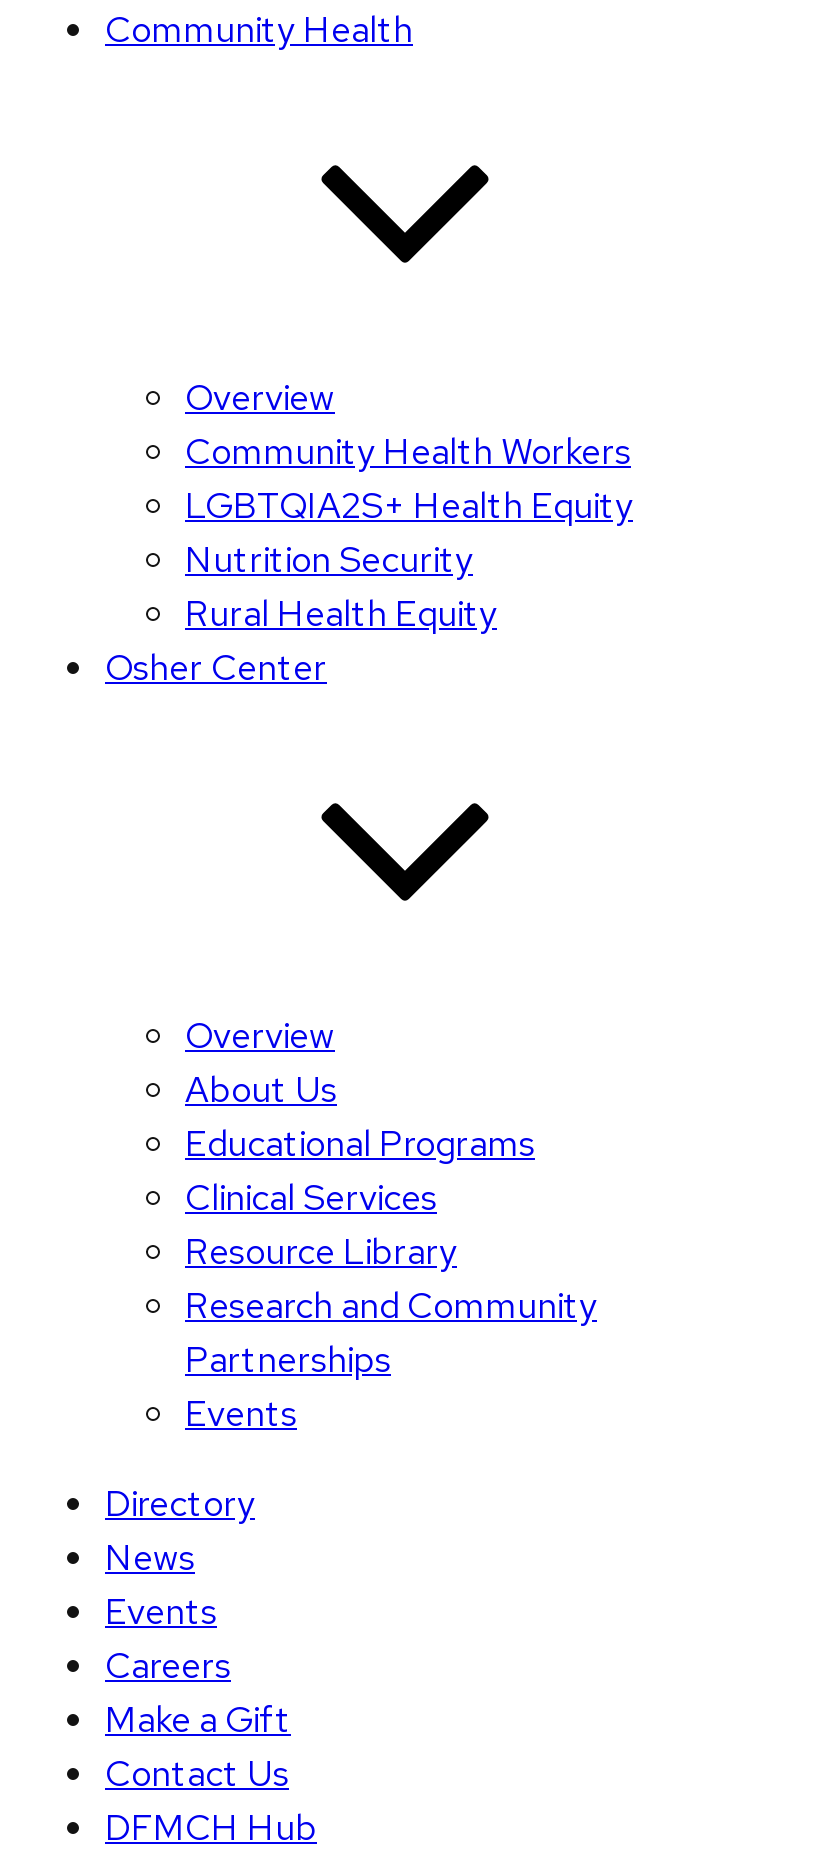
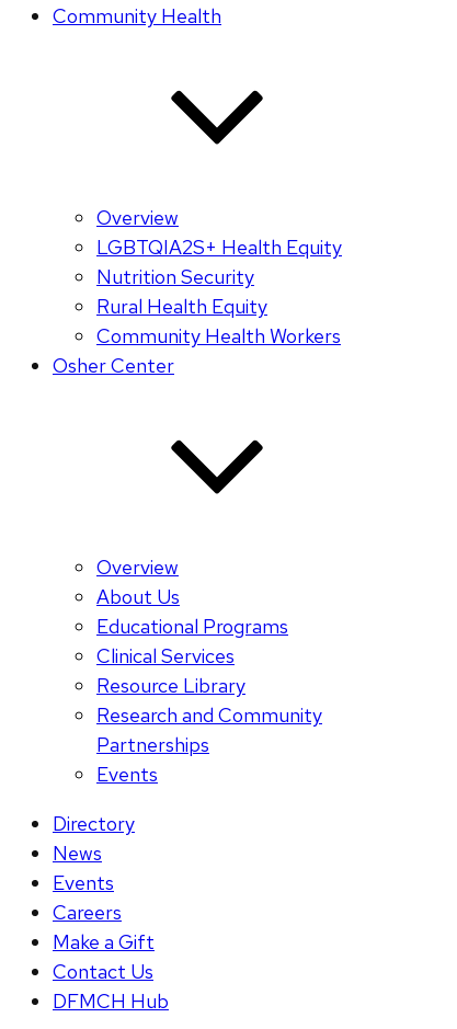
moved [185,429,631,475] -> [96,324,341,349]: Community Health Workers
moved [185,483,633,637] -> [96,235,342,319]: LGBTQIA2S+ Health Equity | Nutrition Security | Rural Health Equity

